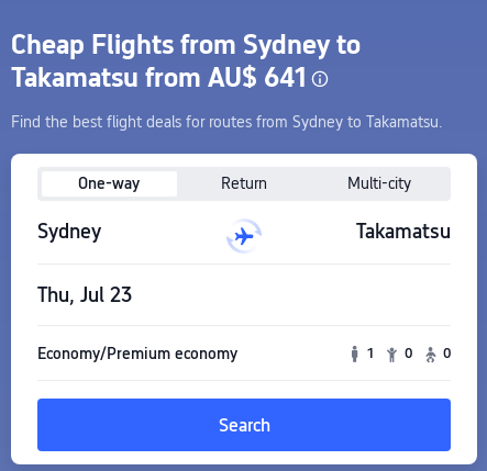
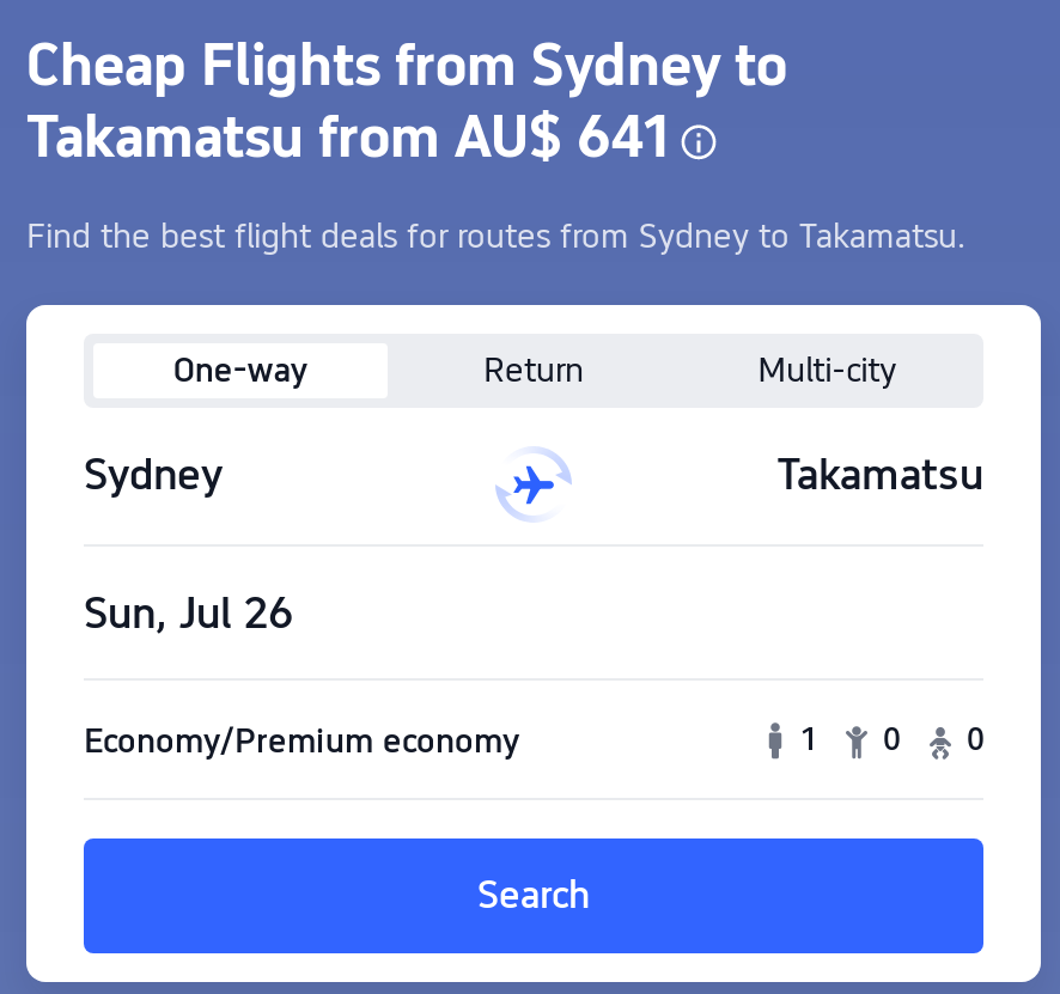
[37,284,132,307] Thu, Jul 23 -> [84,587,294,638] Sun, Jul 26

